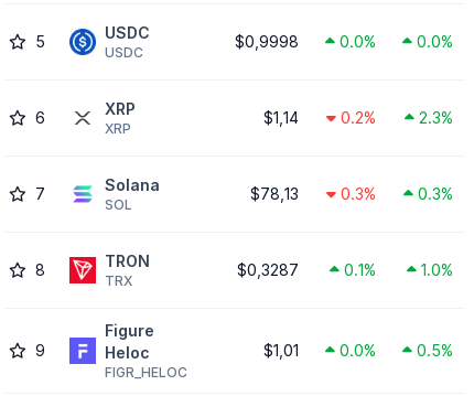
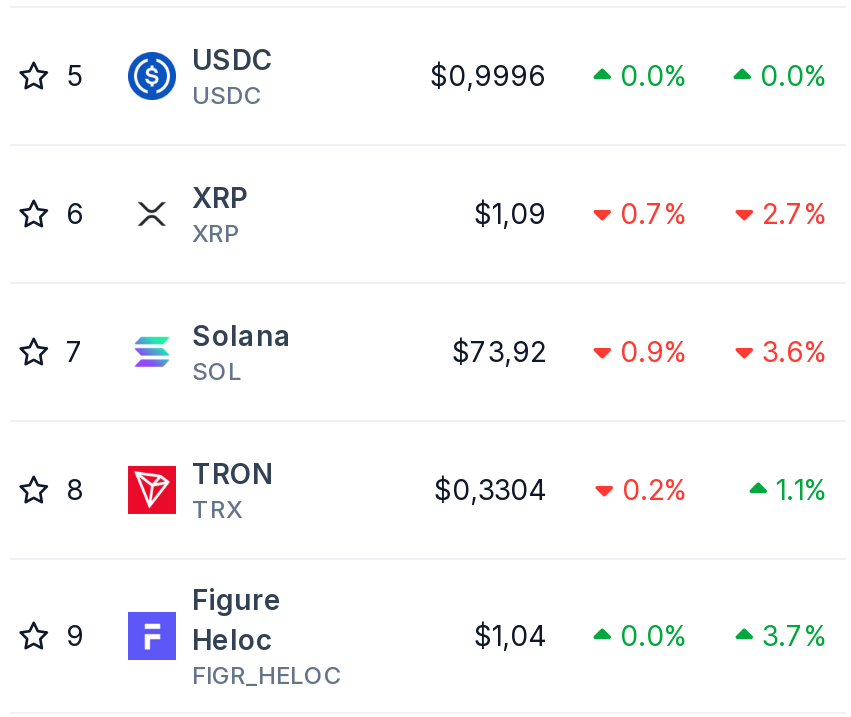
[235,32,299,51] $0,9998 -> [430,58,546,92] $0,9996
[263,108,299,127] $1,14 -> [474,196,546,230] $1,09
[341,108,376,127] 0.2% -> [620,196,686,230] 0.7%
[419,108,453,127] 2.3% -> [762,196,826,230] 2.7%
[250,184,299,203] $78,13 -> [452,334,546,368] $73,92
[341,184,376,203] 0.3% -> [620,334,686,368] 0.9%
[418,184,453,203] 0.3% -> [762,334,826,368] 3.6%
[237,260,299,279] $0,3287 -> [434,472,546,506] $0,3304
[344,260,376,279] 0.1% -> [622,472,686,506] 0.2%
[421,260,453,279] 1.0% -> [776,472,826,506] 1.1%
[263,341,299,360] $1,01 -> [474,618,546,652] $1,04
[417,341,453,360] 0.5% -> [762,618,826,652] 3.7%

